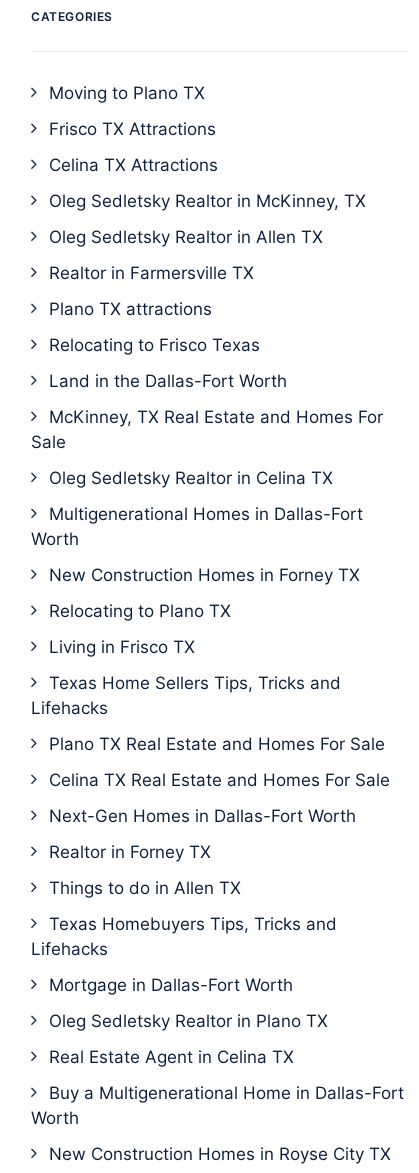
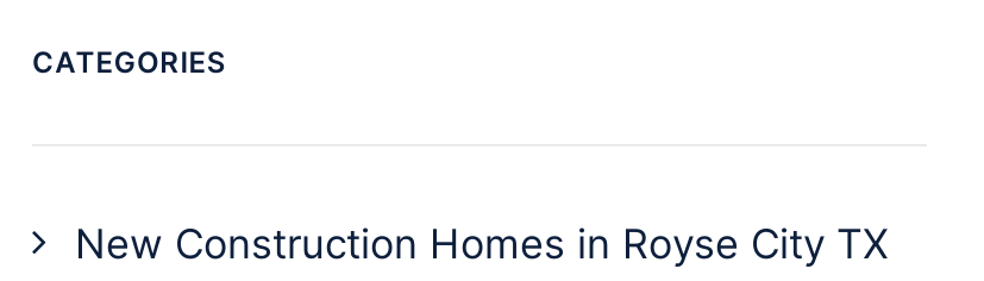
[31,83,404,1128] Moving to Plano TX | Frisco TX Attractions | Celina TX Attractions | Oleg Sedletsky Realtor in McKinney, TX | Oleg Sedletsky Realtor in Allen TX | Realtor in Farmersville TX | Plano TX attractions | Relocating to Frisco Texas | Land in the Dallas-Fort Worth | McKinney, TX Real Estate and Homes For | Sale | Oleg Sedletsky Realtor in Celina TX | Multigenerational Homes in Dallas-Fort | Worth | New Construction Homes in Forney TX | Relocating to Plano TX | Living in Frisco TX | Texas Home Sellers Tips, Tricks and | Lifehacks | Plano TX Real Estate and Homes For Sale | Celina TX Real Estate and Homes For Sale | Next-Gen Homes in Dallas-Fort Worth | Realtor in Forney TX | Things to do in Allen TX | Texas Homebuyers Tips, Tricks and | Lifehacks | Mortgage in Dallas-Fort Worth | Oleg Sedletsky Realtor in Plano TX | Real Estate Agent in Celina TX | Buy a Multigenerational Home in Dallas-Fort | Worth -> none

